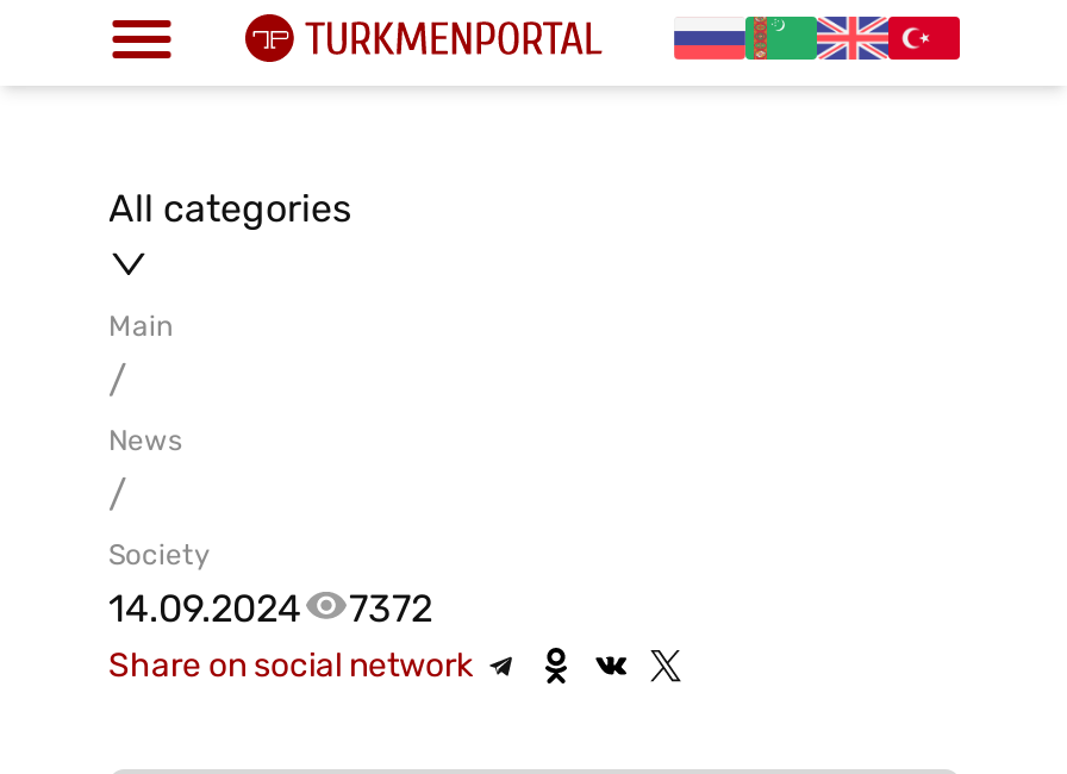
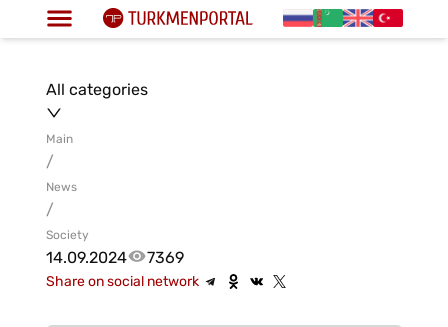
[108,586,432,631] 14.09.2024 7372 -> [45,248,183,267] 14.09.2024 7369

